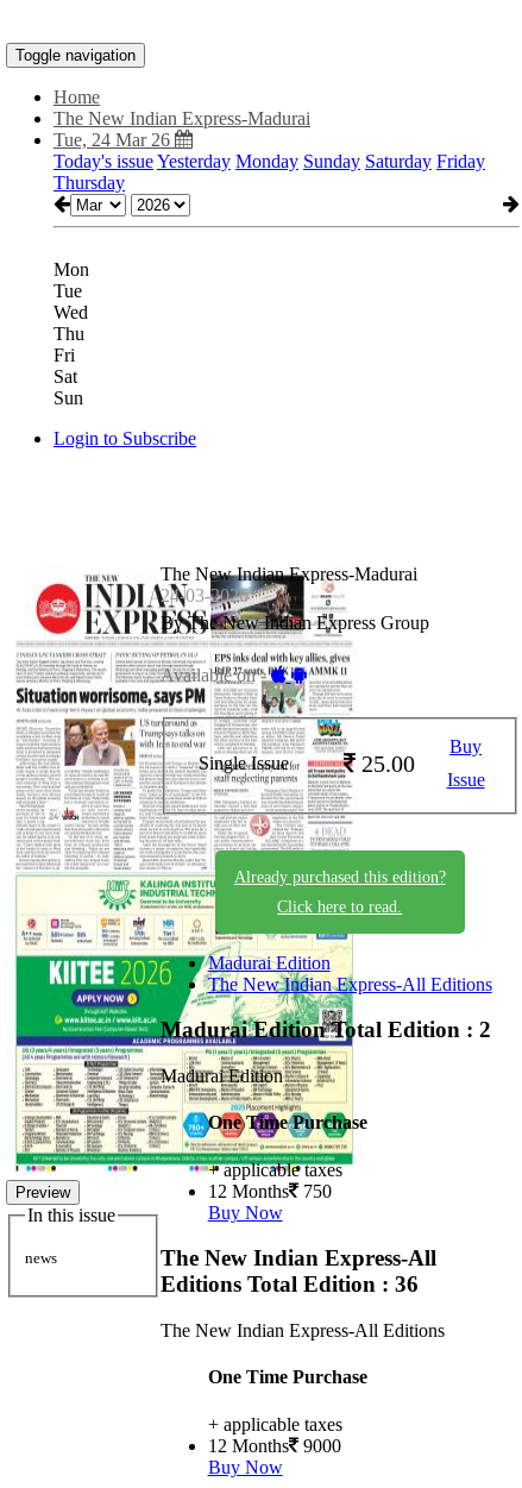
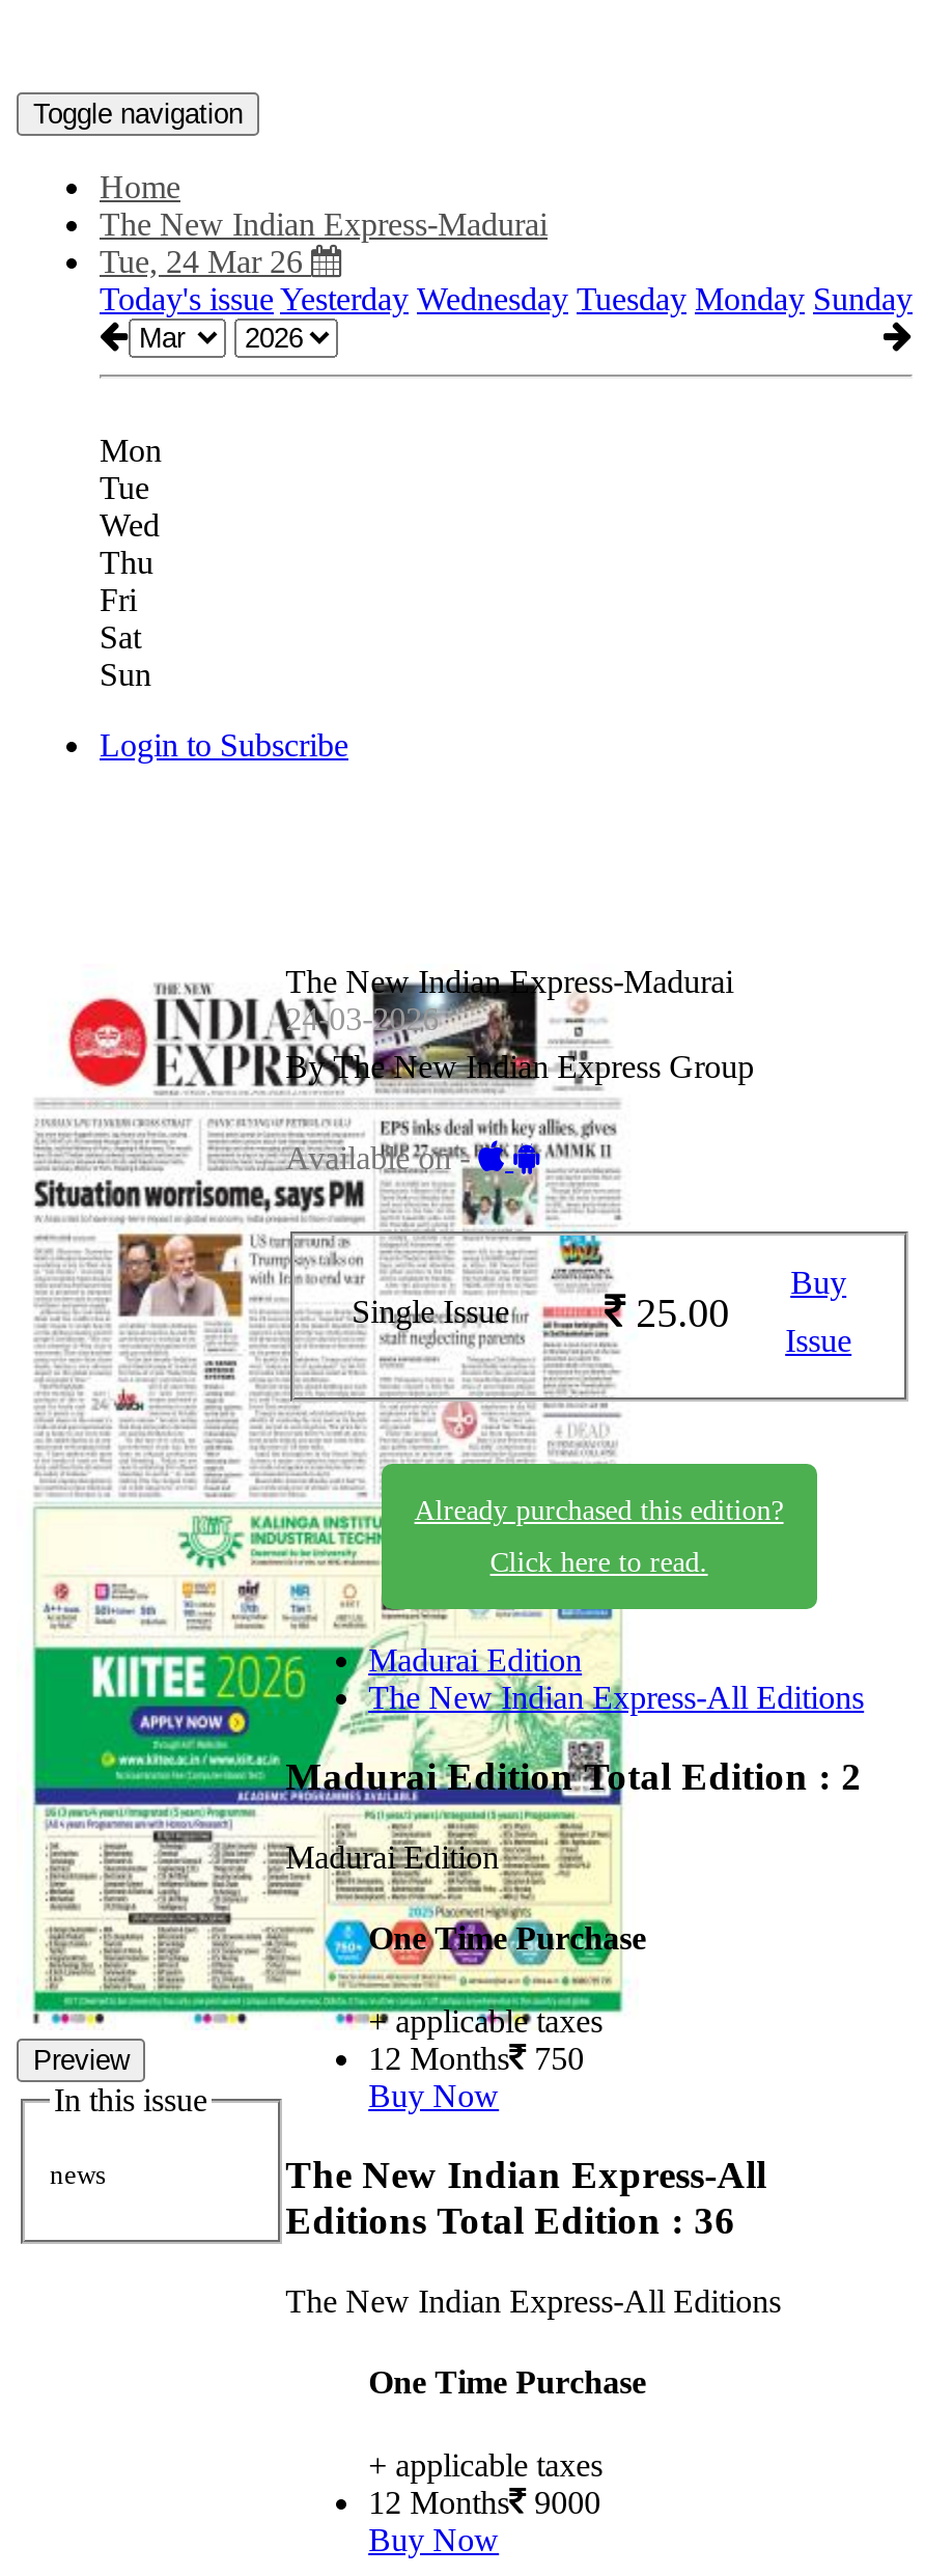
[54,151,485,193] Today's issue Yesterday Monday Sunday Saturday Friday | Thursday -> [100,281,913,316] Today's issue Yesterday Wednesday Tuesday Monday Sunday

